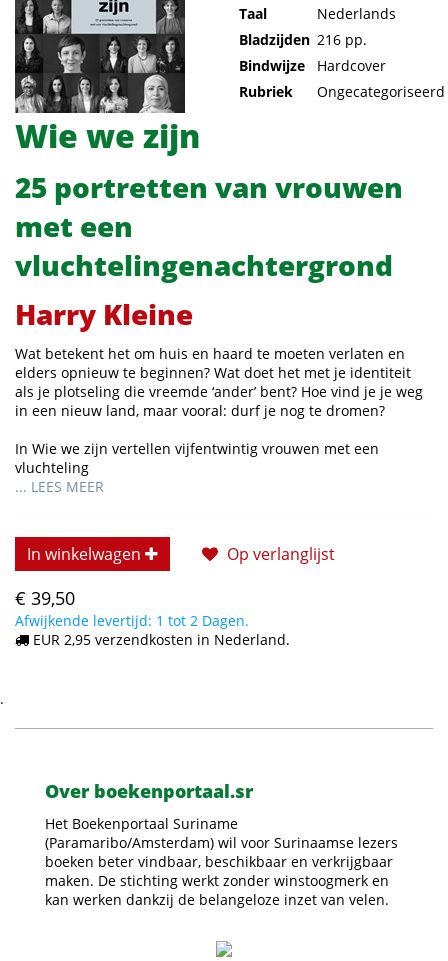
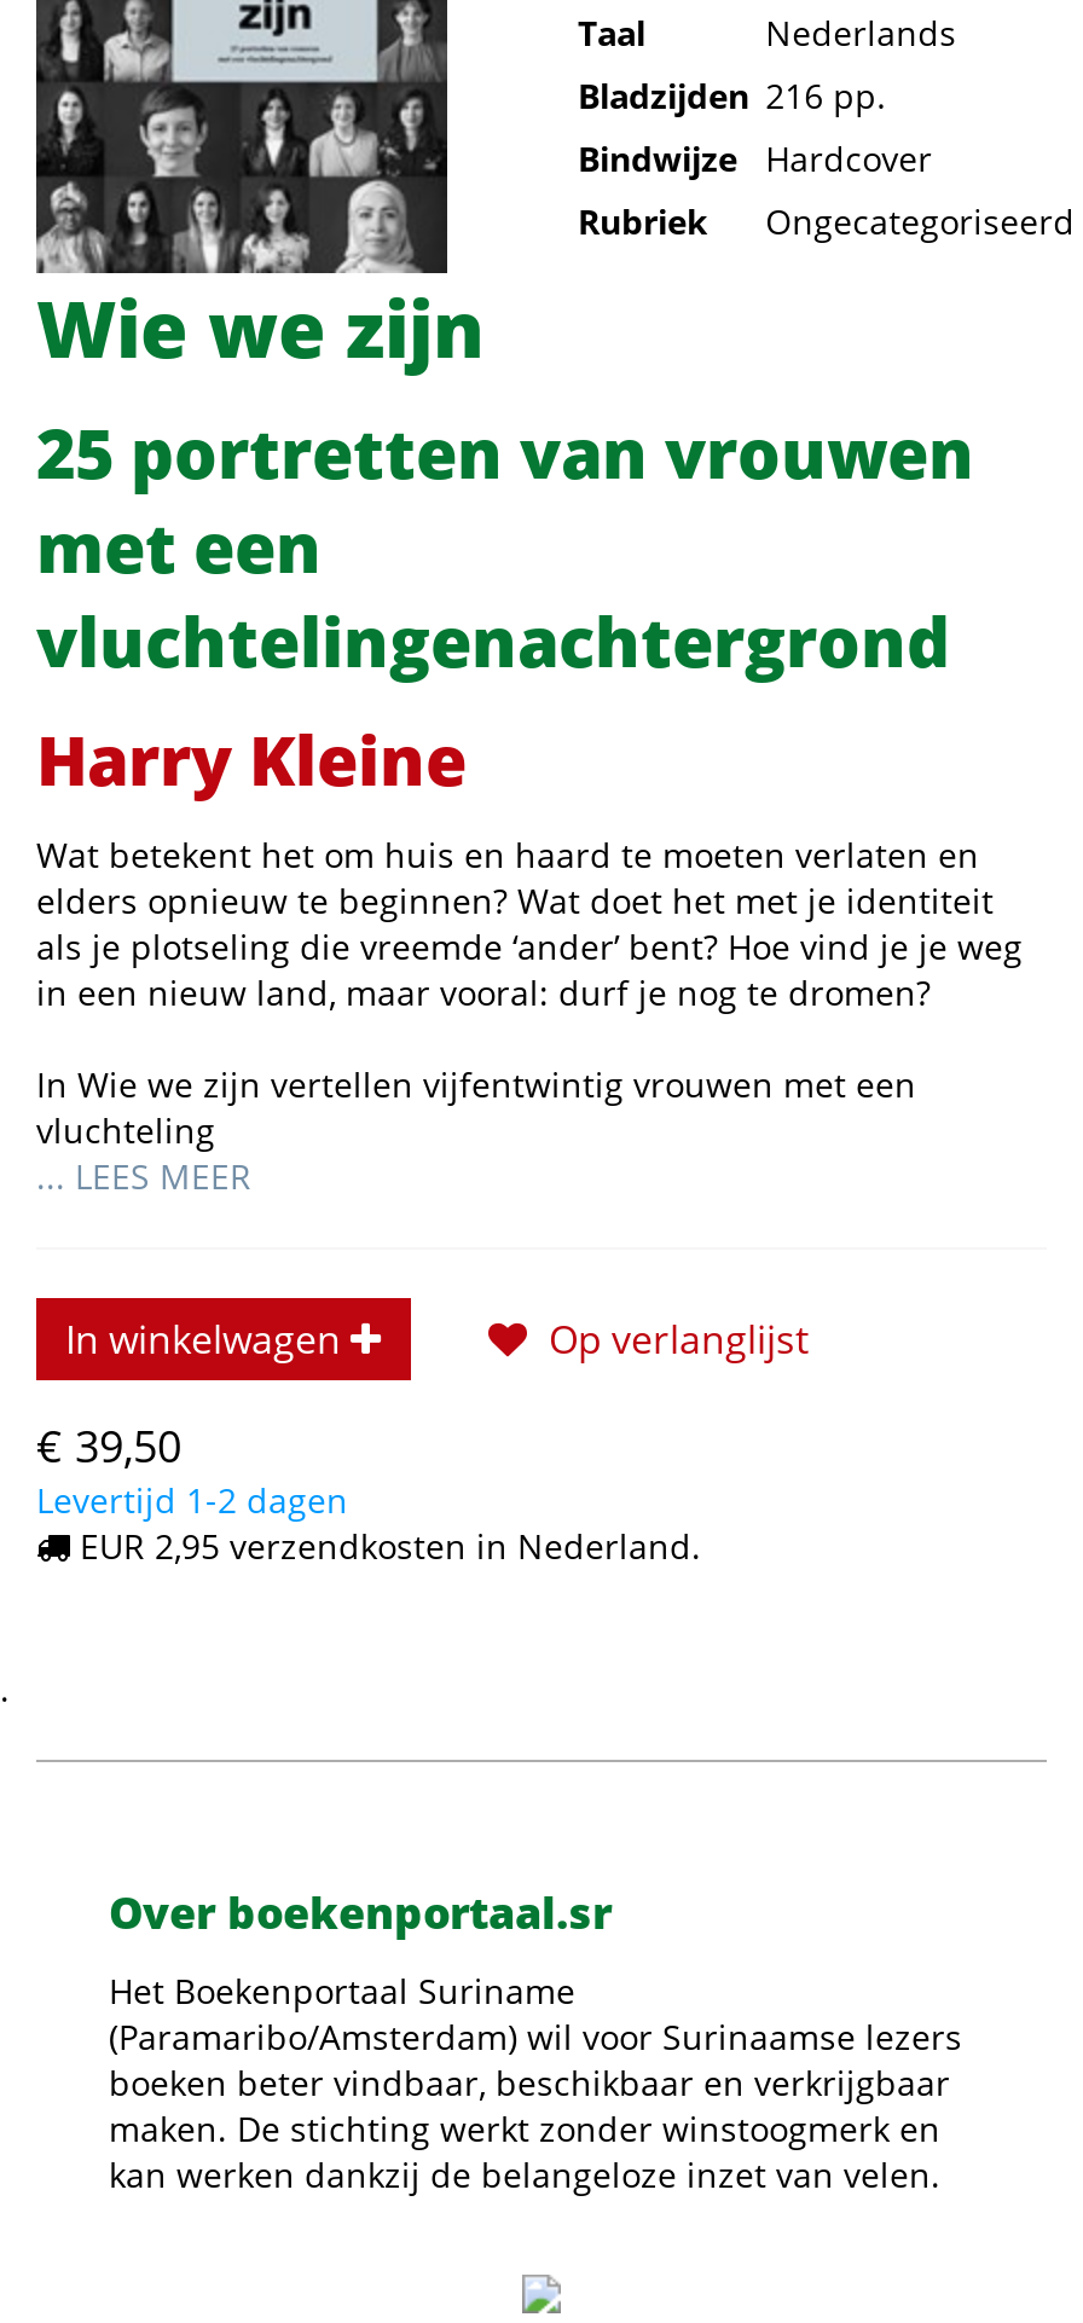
[15,611,249,630] Afwijkende levertijd: 1 tot 2 Dagen. -> [36,1477,348,1523] Levertijd 1-2 dagen

